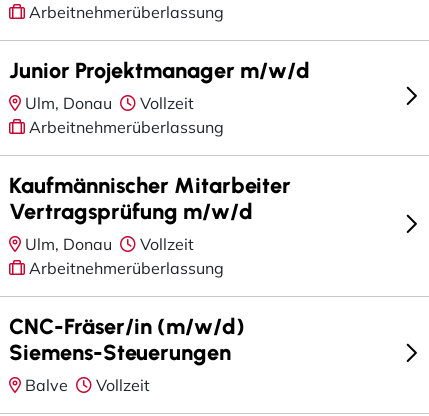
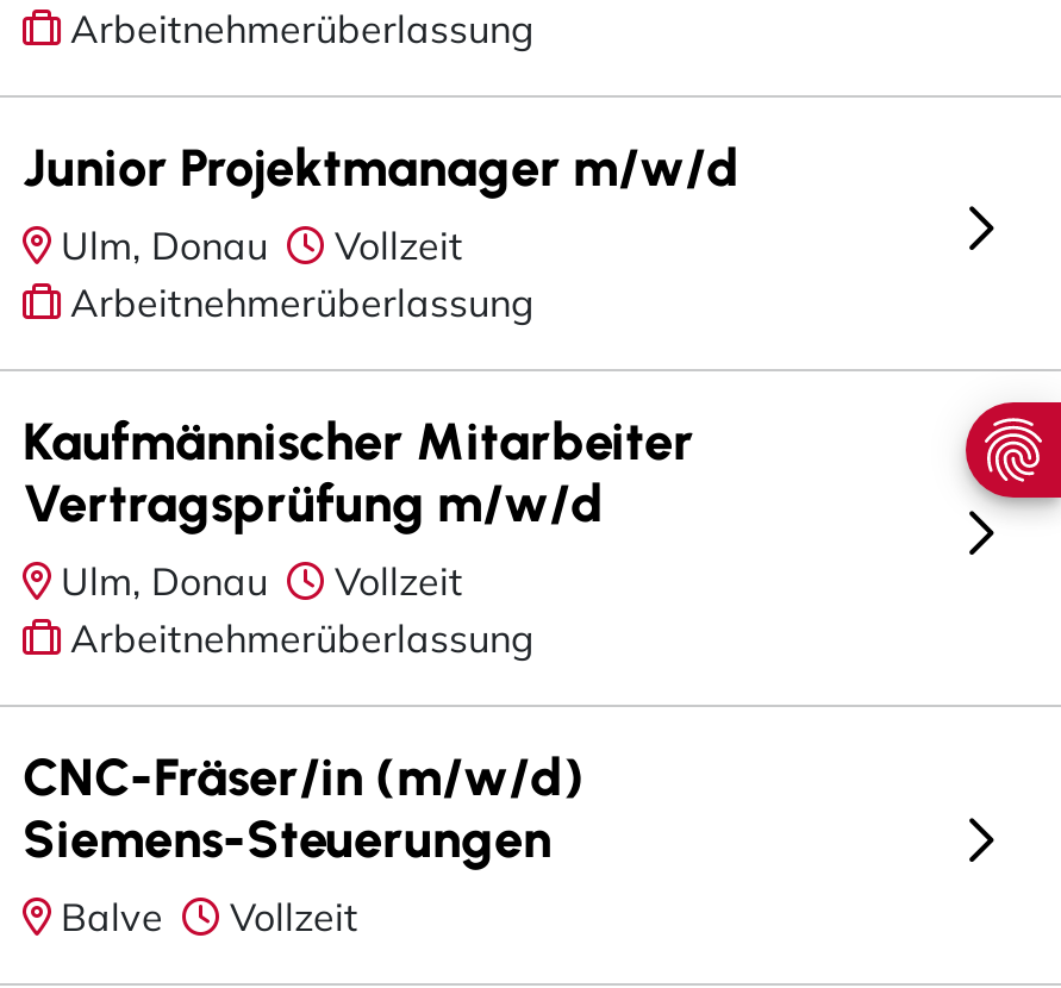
none -> [961,400,1054,512] [image]

